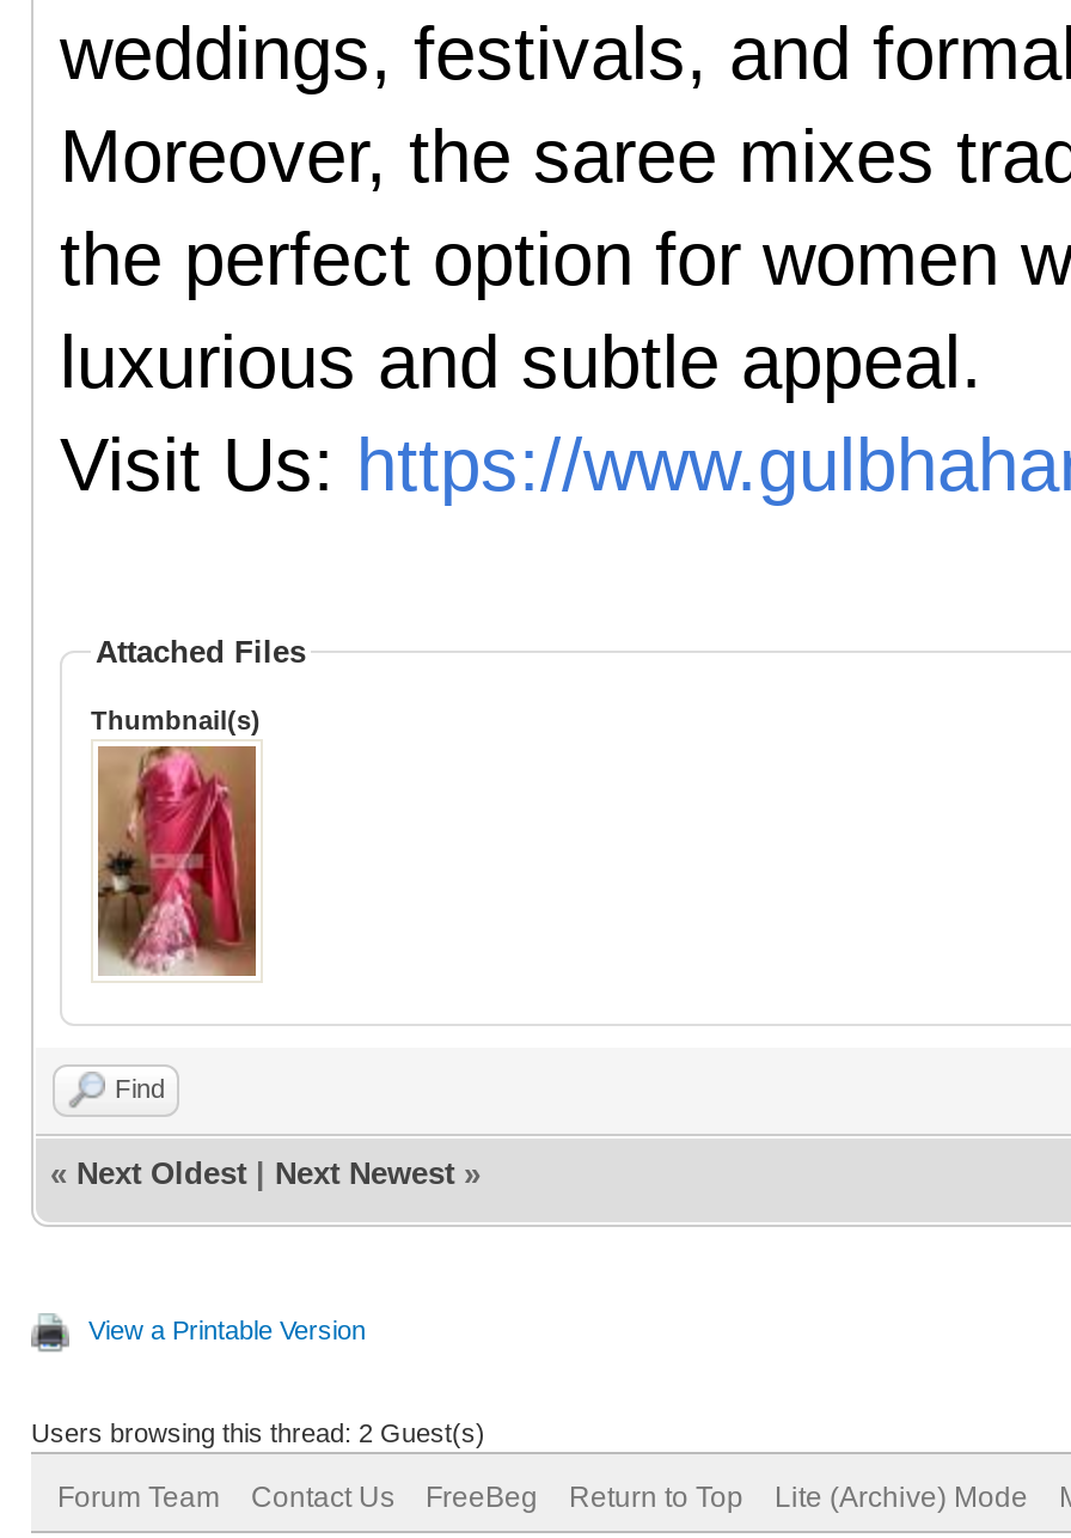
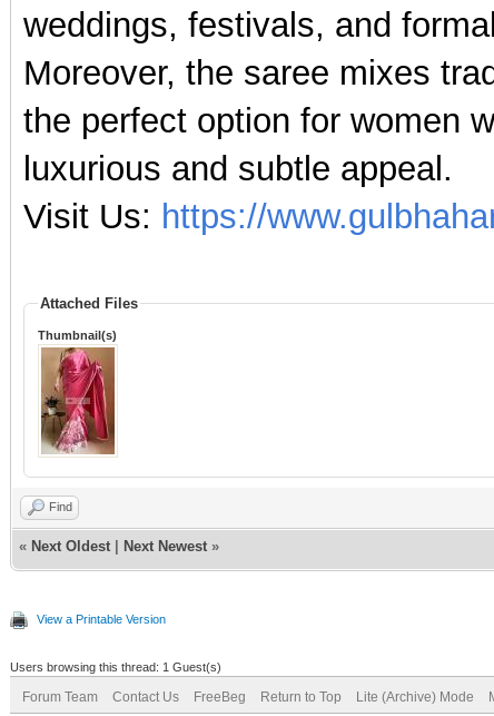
[31,1418,485,1447] Users browsing this thread: 2 Guest(s) -> [10,660,221,673] Users browsing this thread: 1 Guest(s)

